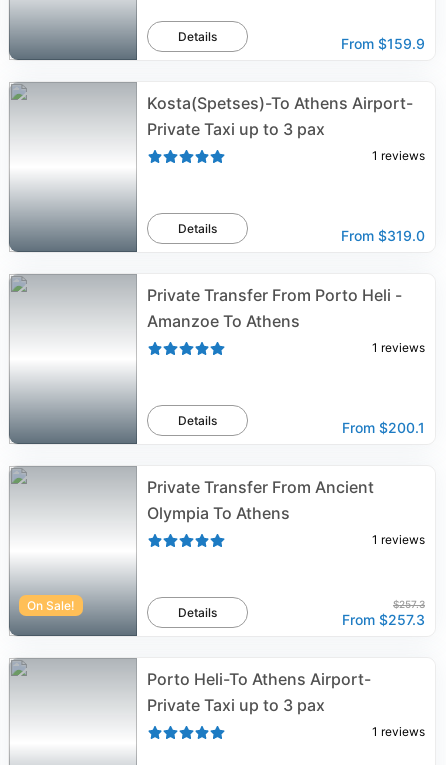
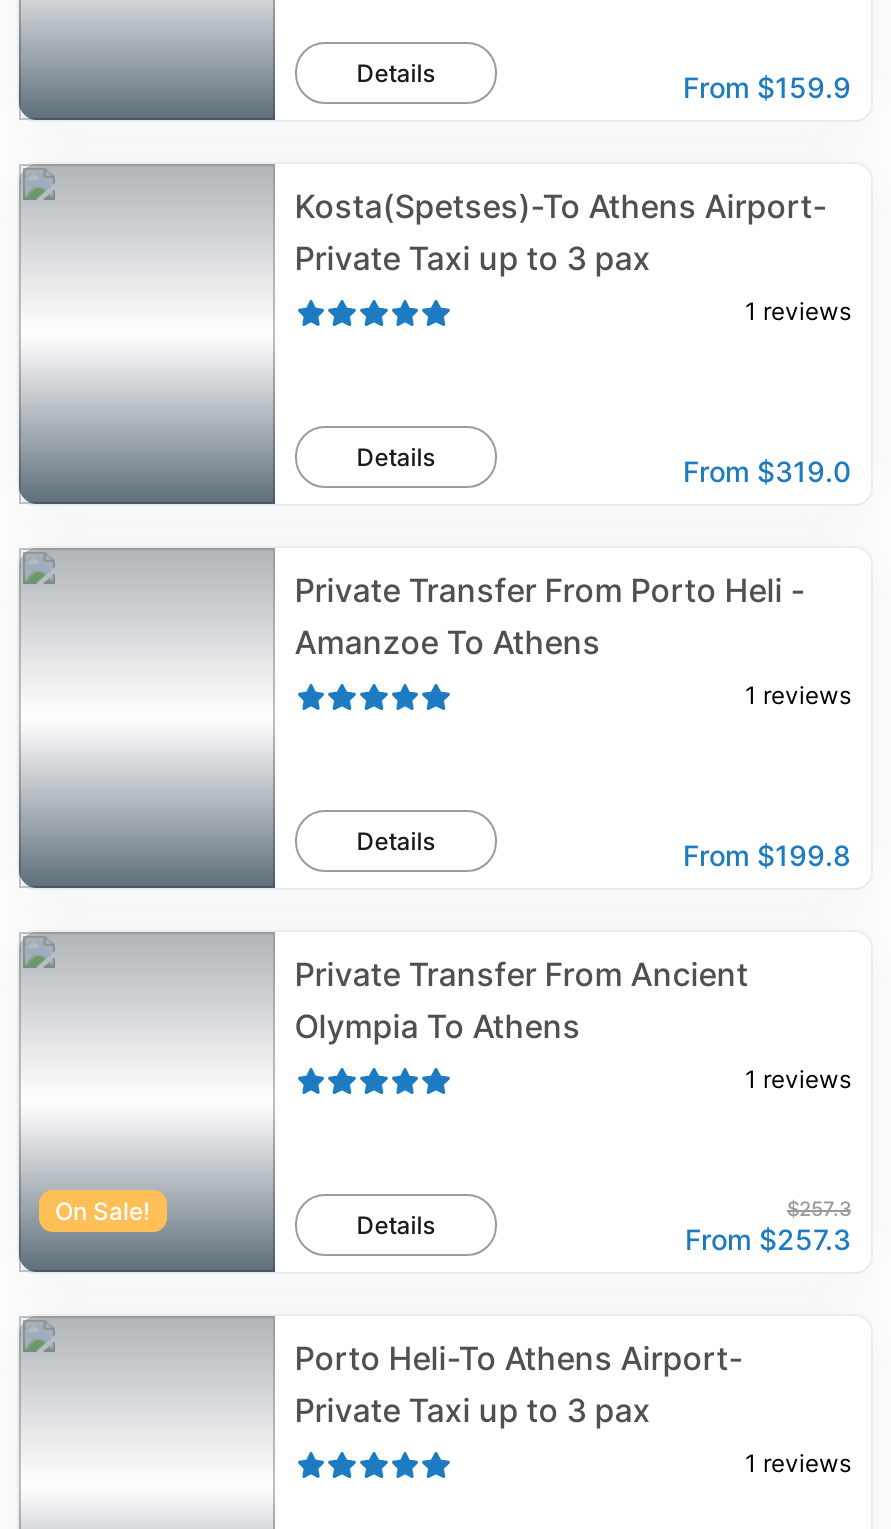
[342,419,425,436] From $200.1 -> [683,838,851,872] From $199.8

